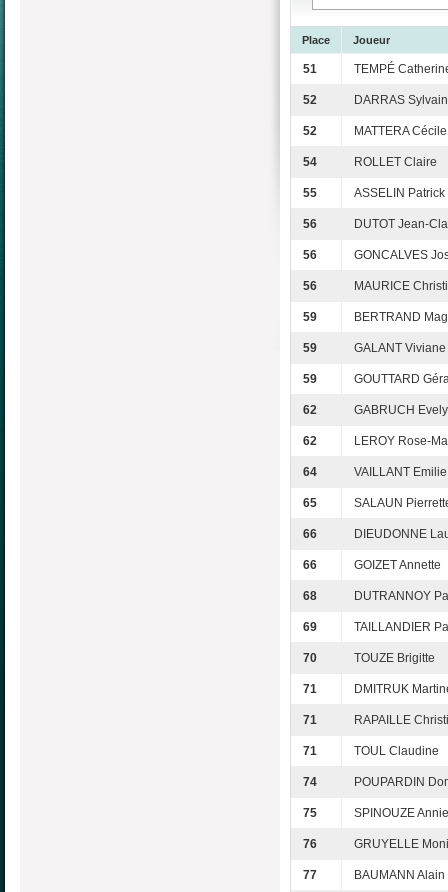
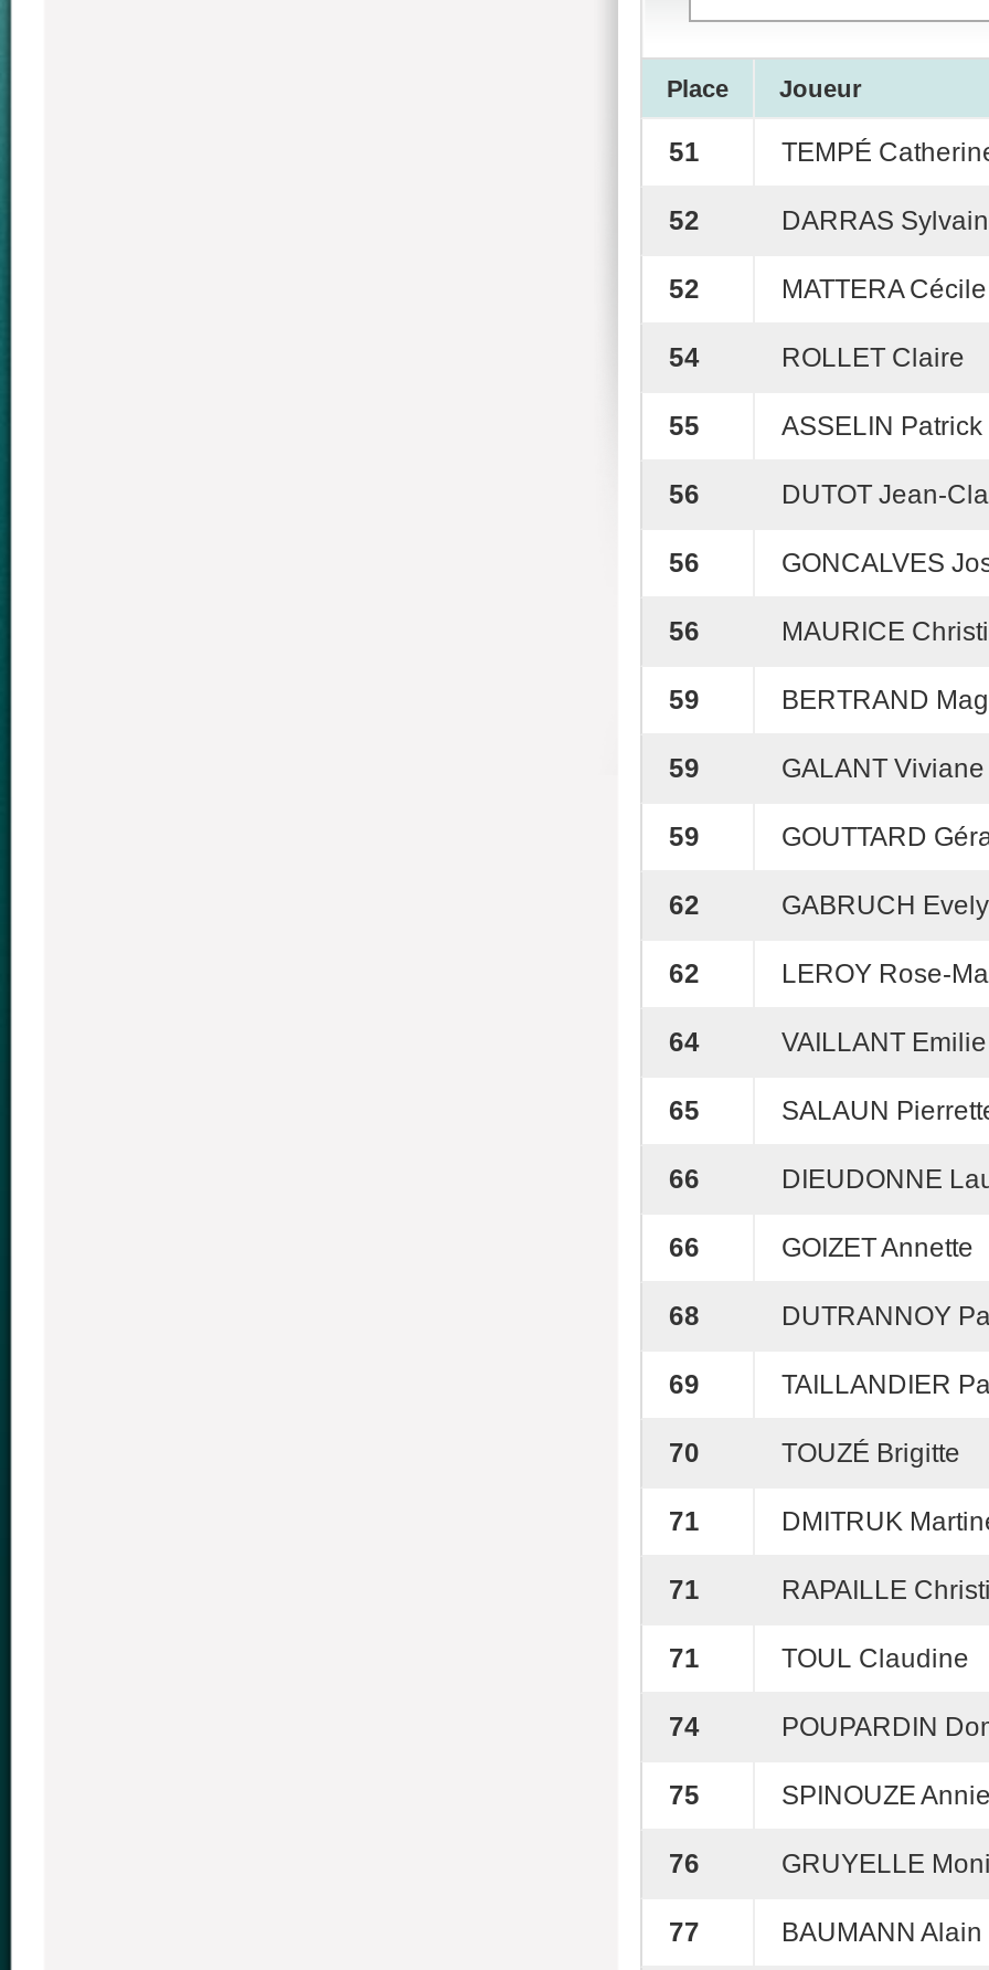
[354,650,435,664] TOUZE Brigitte -> [781,1437,960,1468] TOUZÉ Brigitte

